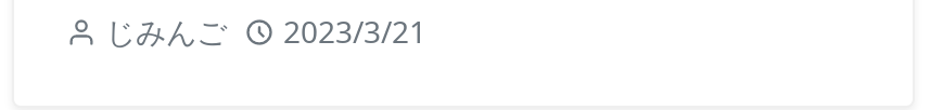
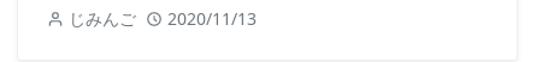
[105,11,426,52] じみんご 2023/3/21 -> [69,7,257,30] じみんご 2020/11/13

